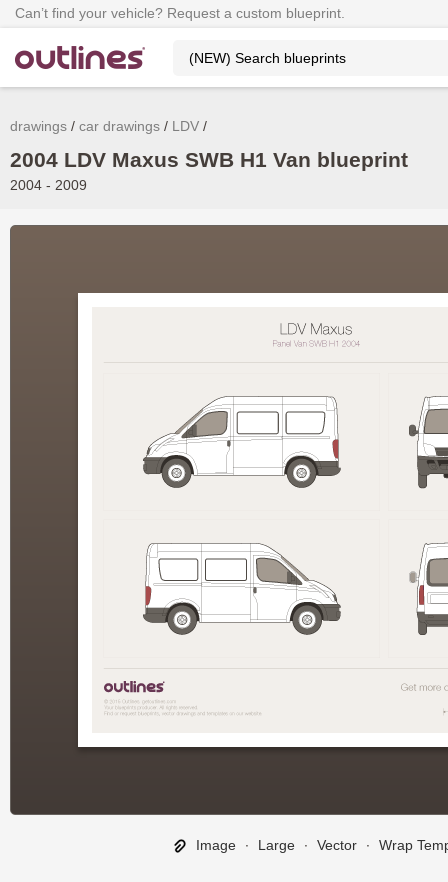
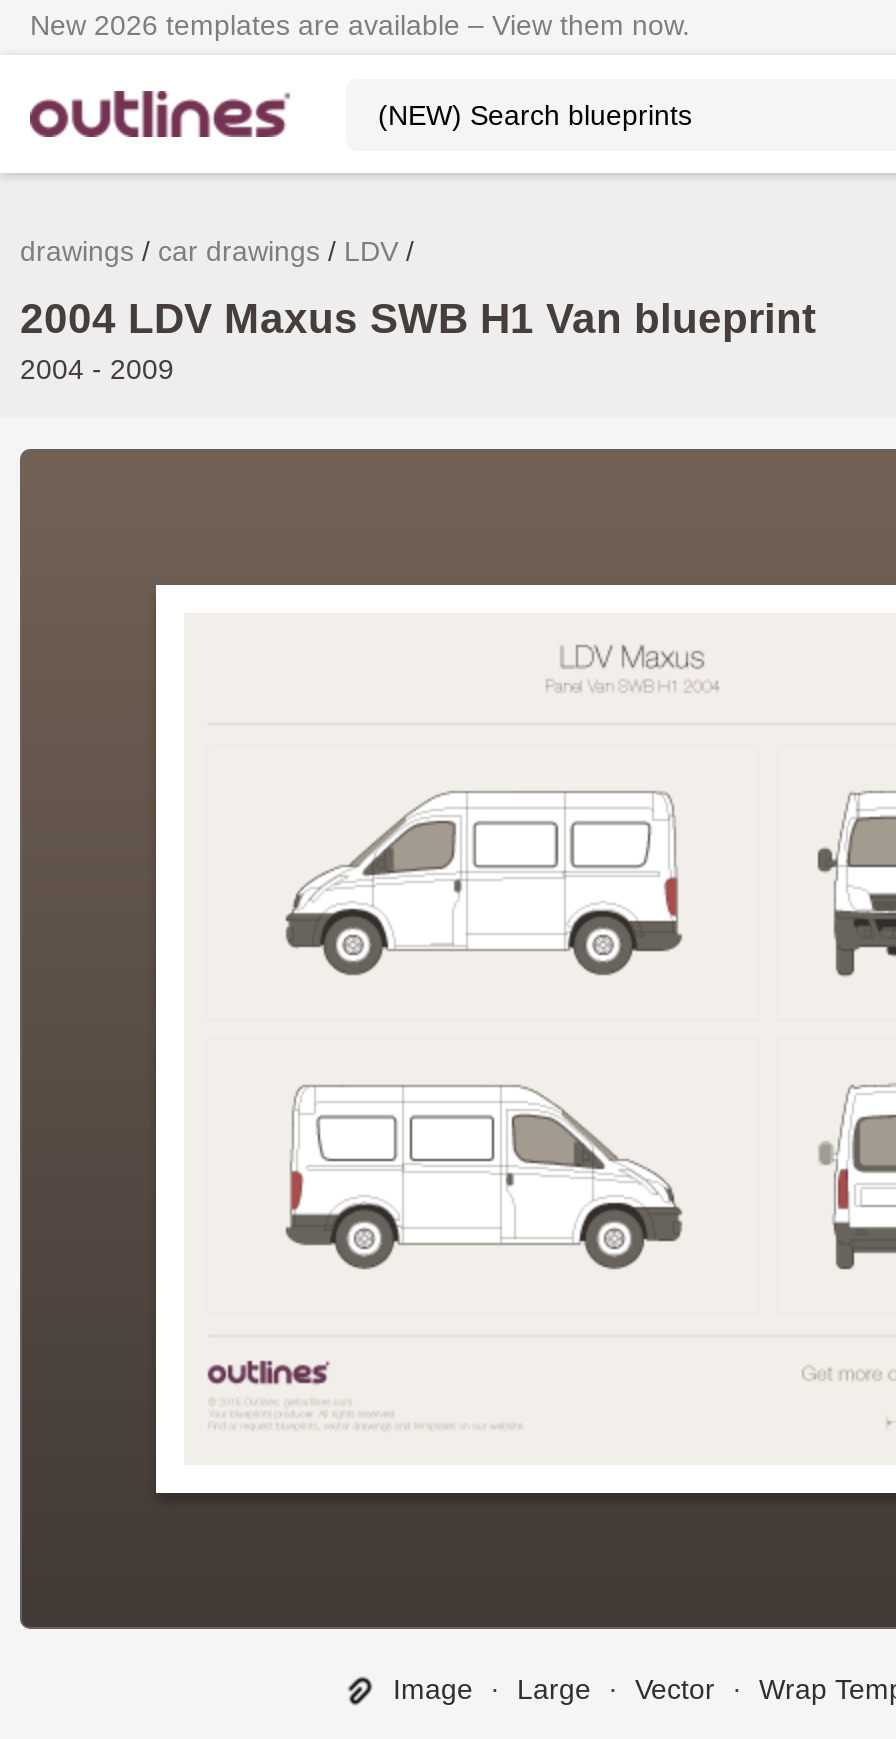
[15,5,345,21] Can’t find your vehicle? Request a custom blueprint. -> [30,9,690,41] New 2026 templates are available – View them now.

